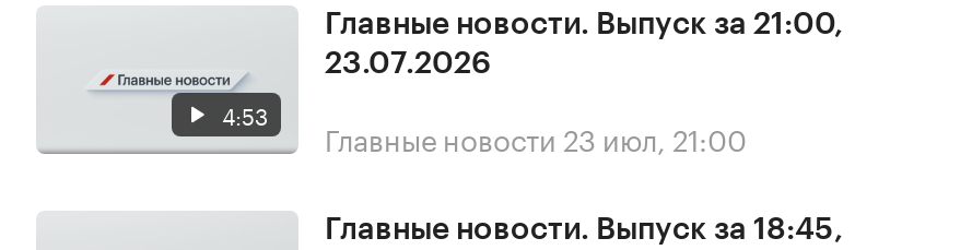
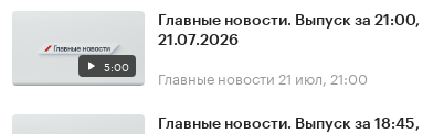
[325,49,491,79] 23.07.2026 -> [158,33,239,48] 21.07.2026
[215,96,268,131] 4:53 -> [101,57,129,74] 5:00
[325,114,747,157] Главные новости 23 июл, 21:00 -> [158,65,368,87] Главные новости 21 июл, 21:00

